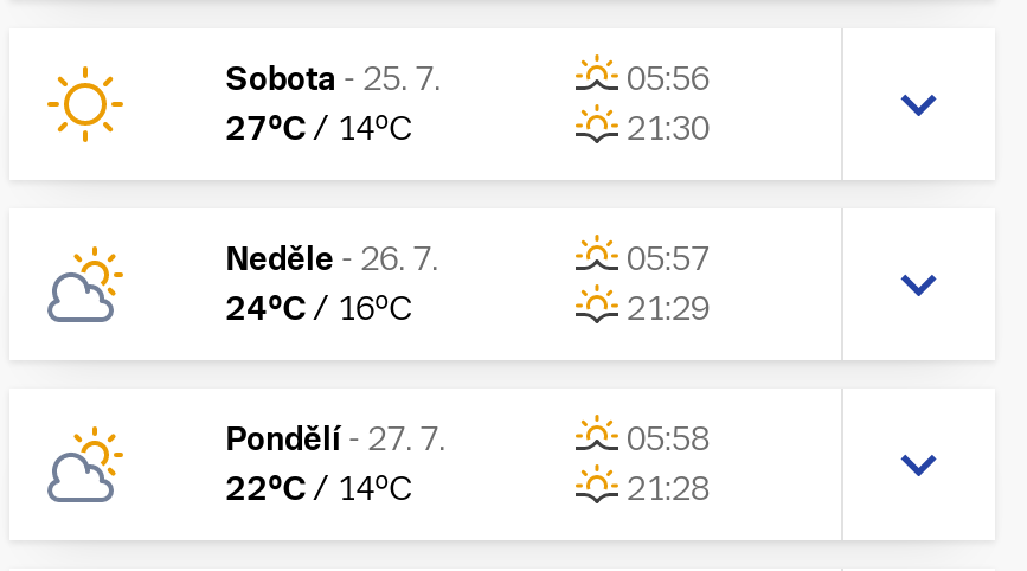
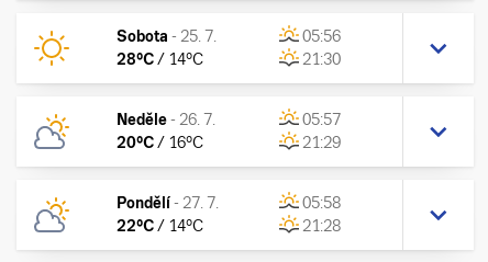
[225,109,412,147] 27°C / 14°C -> [117,50,203,68] 28°C / 14°C
[225,289,412,327] 24°C / 16°C -> [117,134,203,151] 20°C / 16°C

